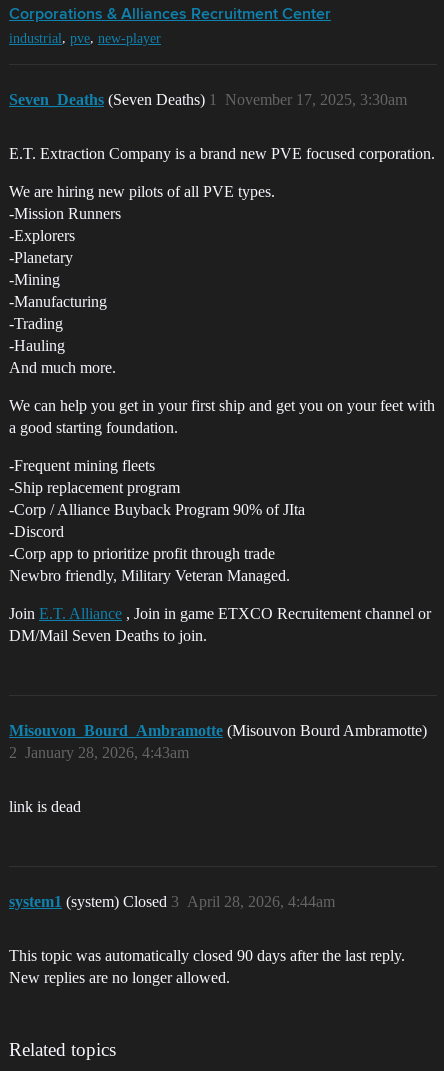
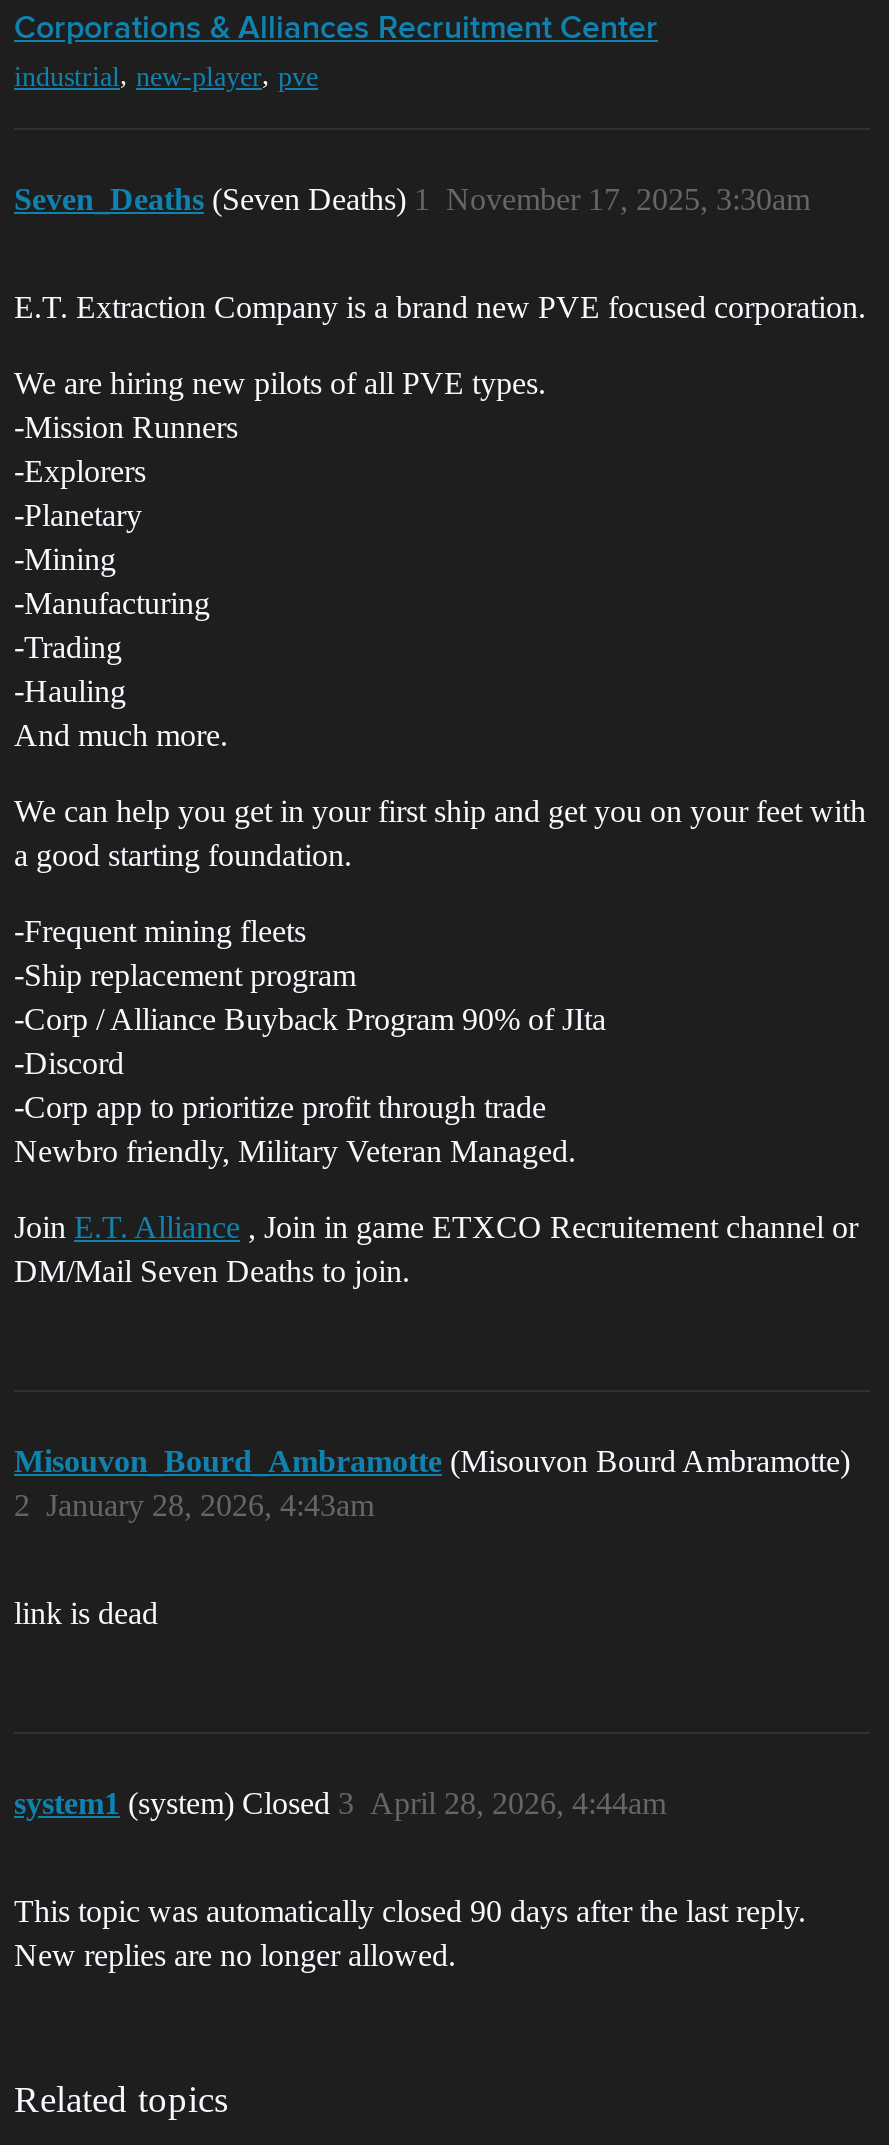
[9,30,161,46] industrial, pve, new-player -> [14,60,318,93] industrial, new-player, pve

